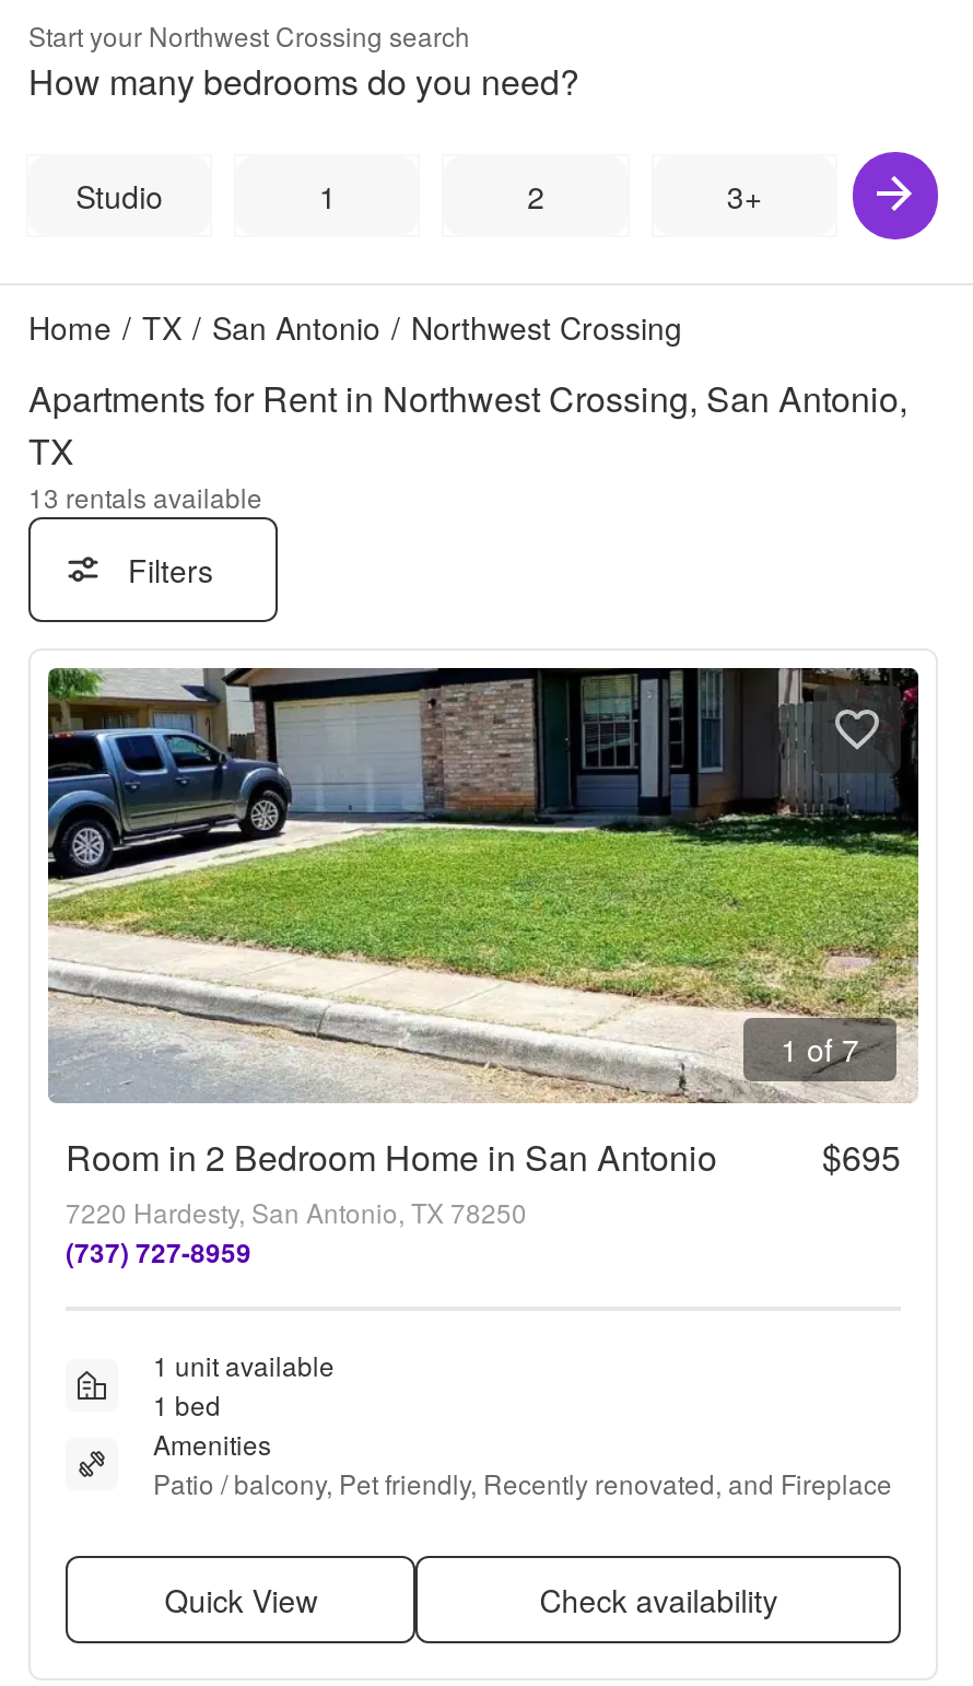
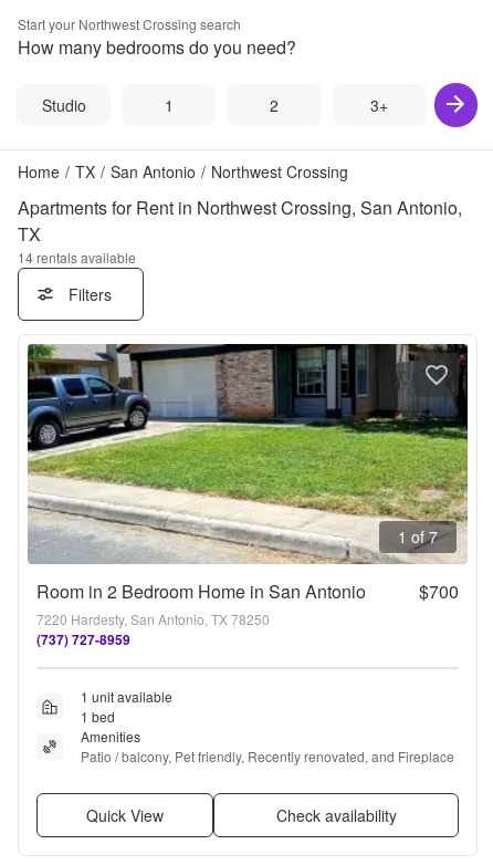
[28,478,262,515] 13 rentals available -> [18,248,136,267] 14 rentals available
[822,1132,901,1182] $695 -> [419,579,459,604] $700

